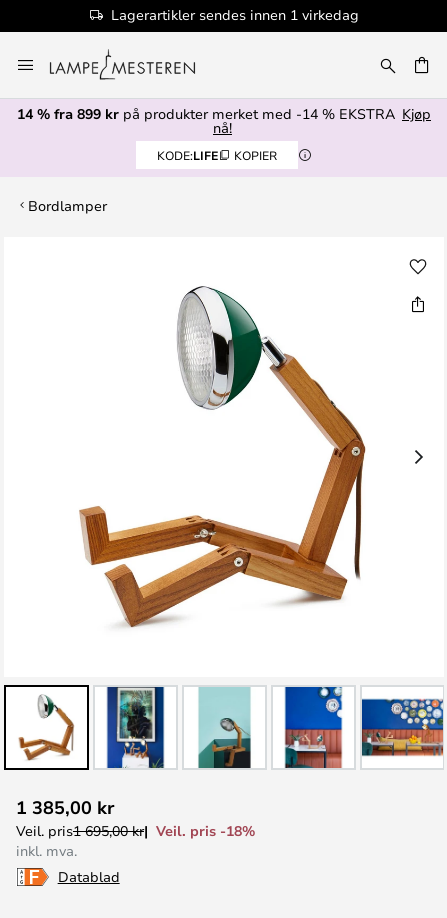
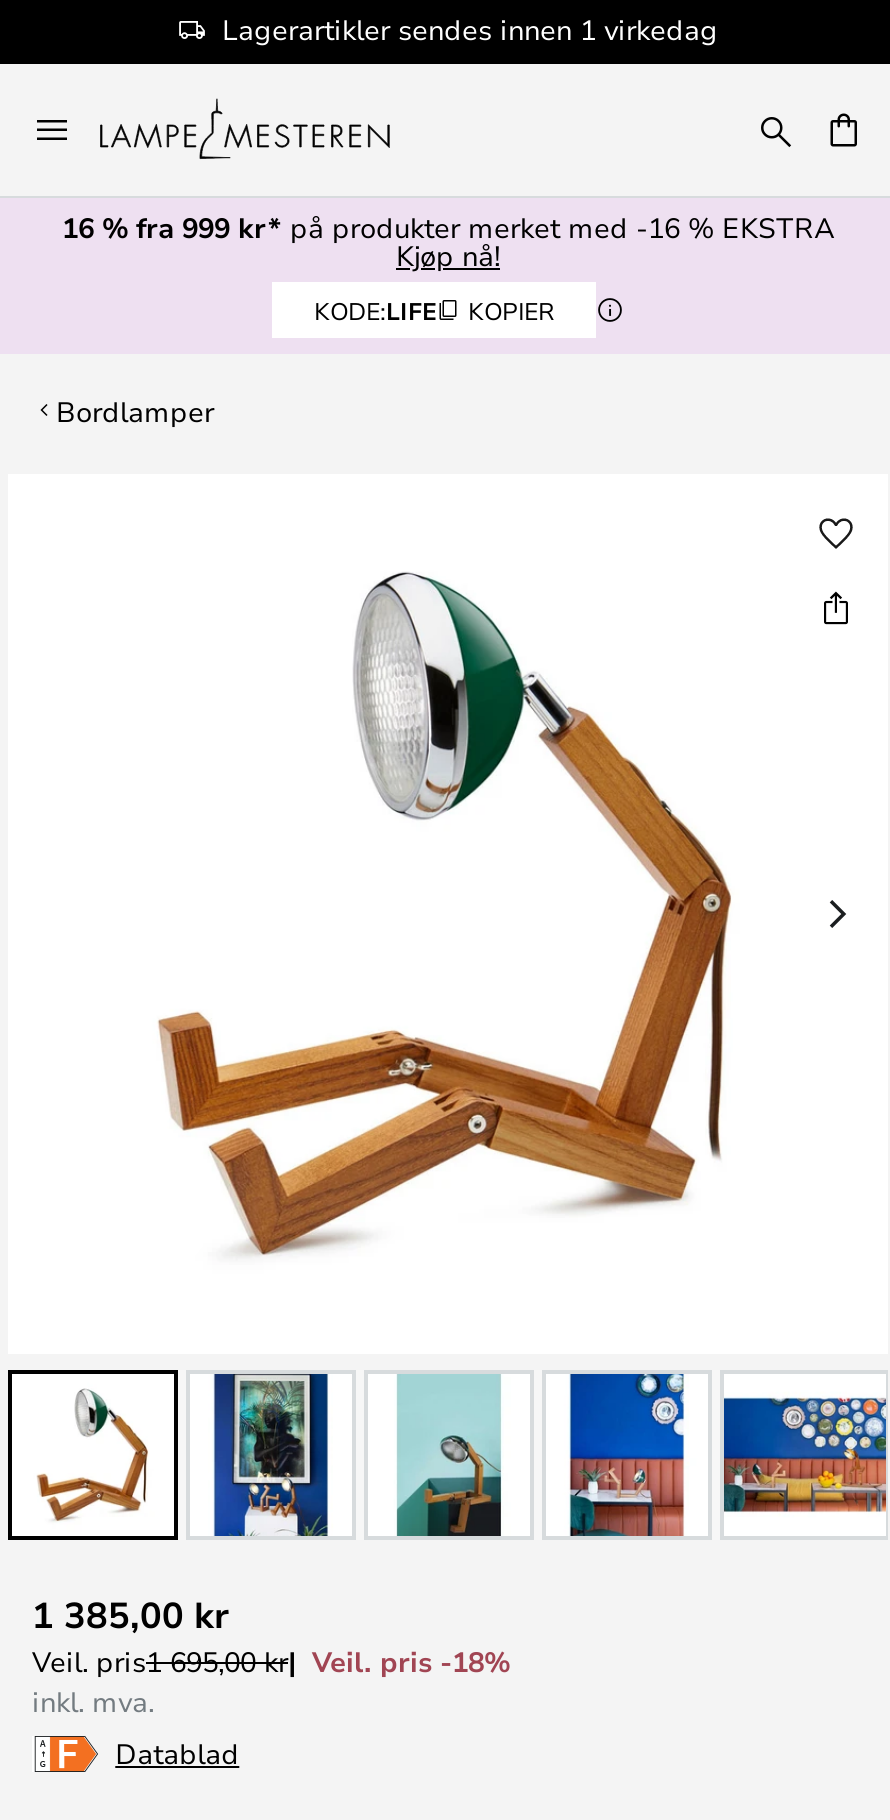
[17,104,431,137] 14 % fra 899 kr på produkter merket med -14 % EKSTRA Kjøp | nå! -> [62,208,834,274] 16 % fra 999 kr* på produkter merket med -16 % EKSTRA | Kjøp nå!

